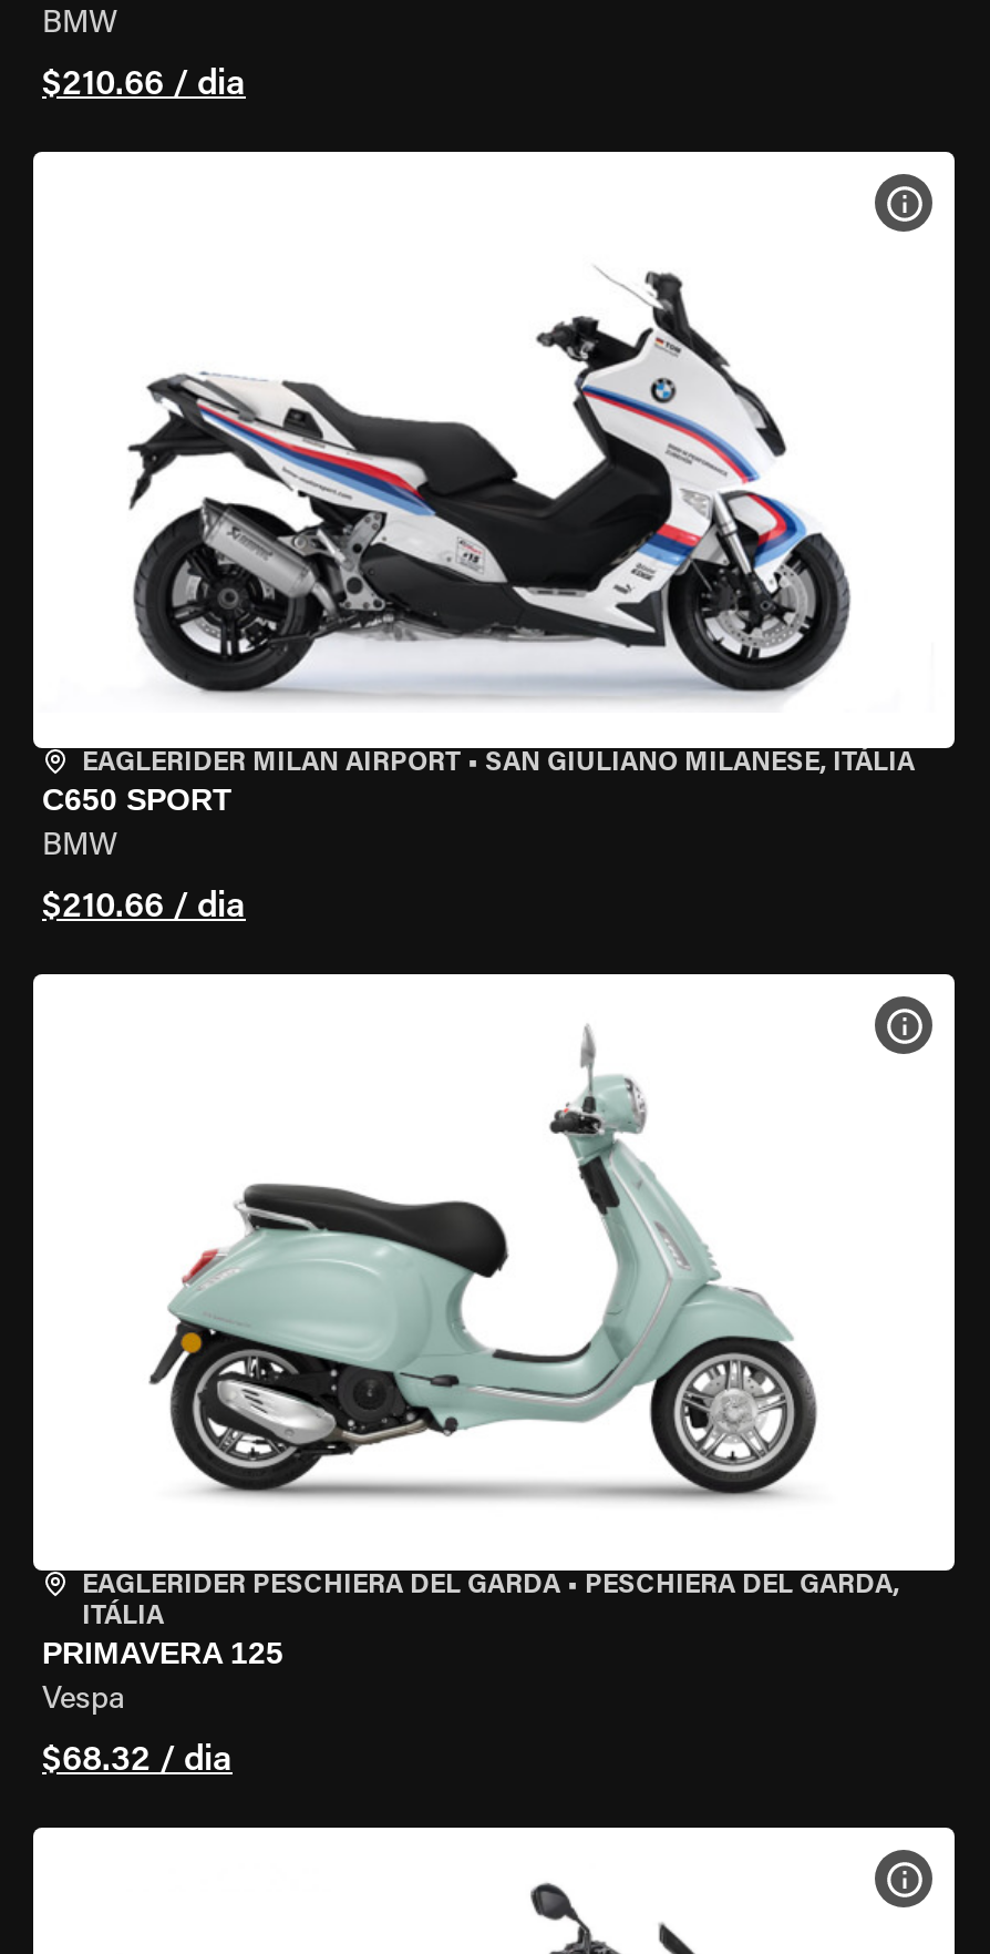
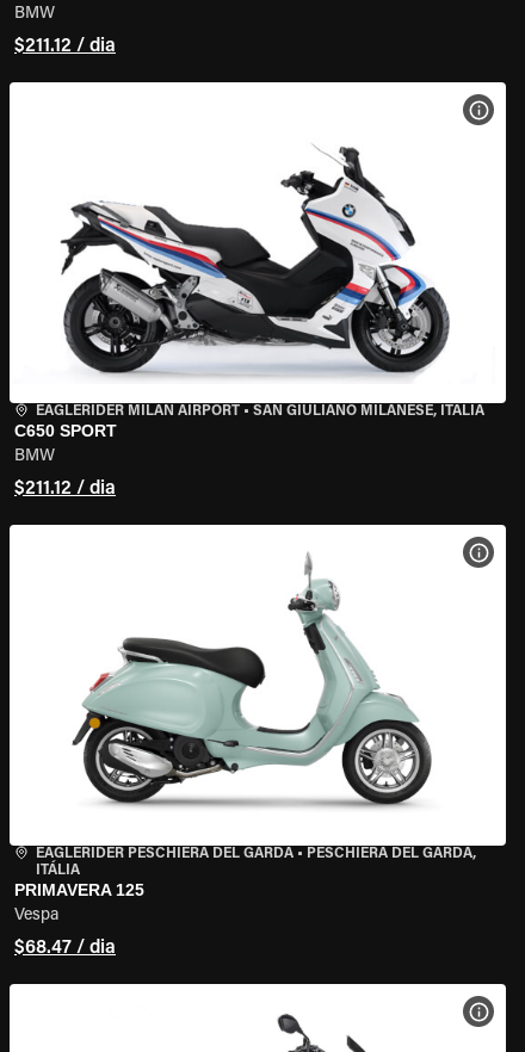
[42,68,246,103] $210.66 / dia -> [14,37,116,56] $211.12 / dia
[42,890,246,925] $210.66 / dia -> [14,479,116,499] $211.12 / dia
[42,1743,233,1779] $68.32 / dia -> [14,939,116,958] $68.47 / dia

